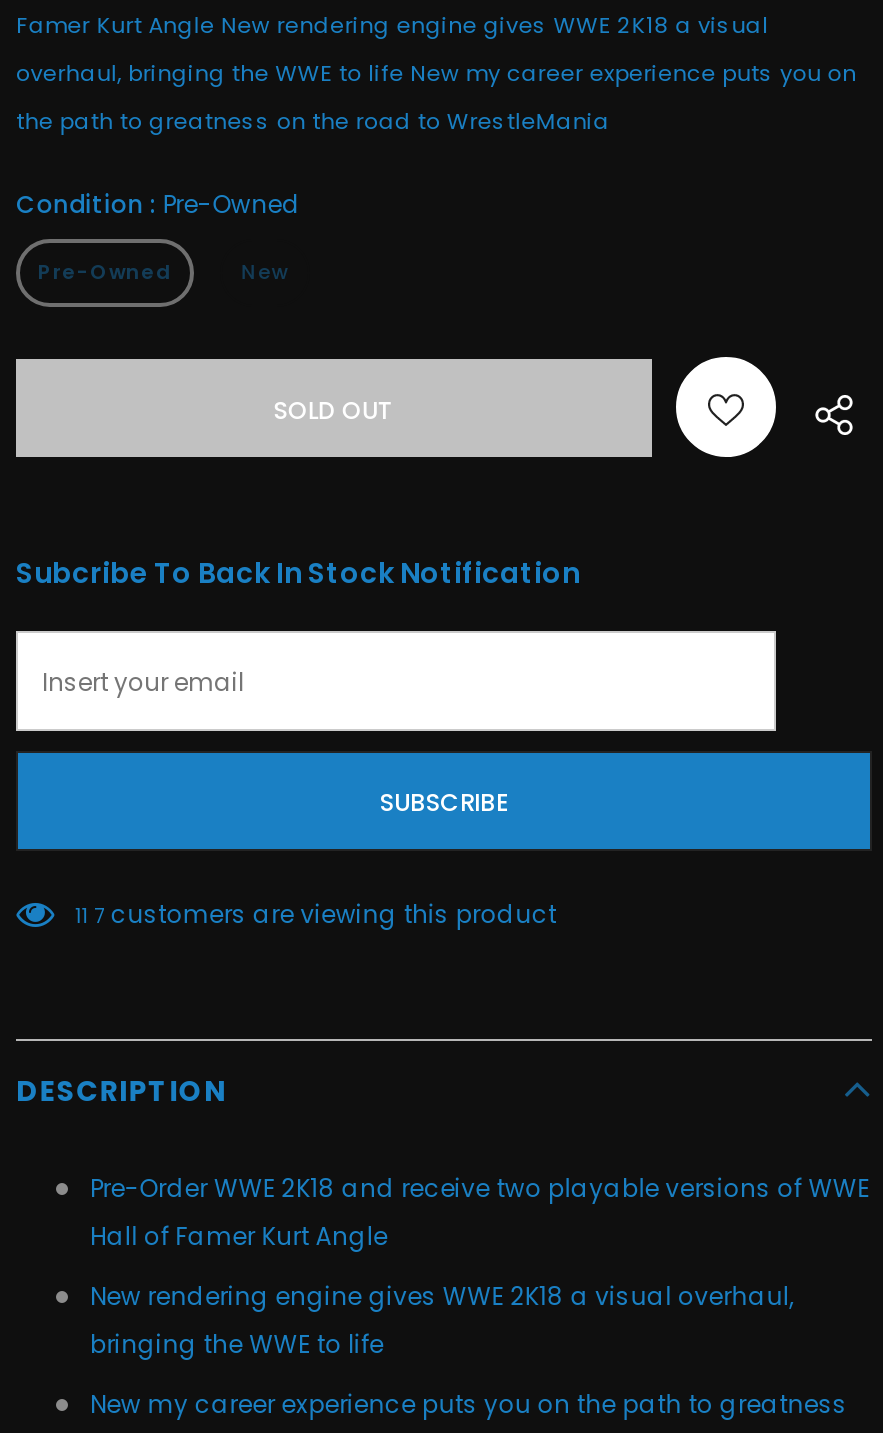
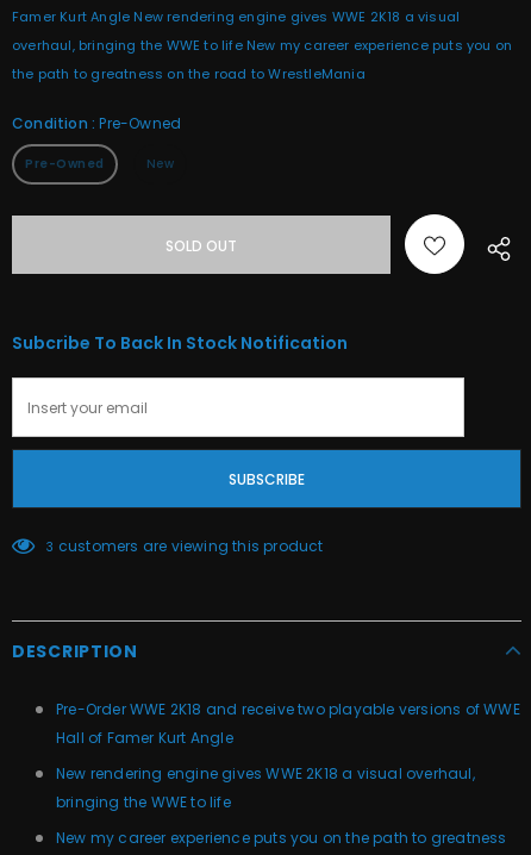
[75,898,556,932] 11 7 customers are viewing this product -> [47,536,323,557] 3 customers are viewing this product

